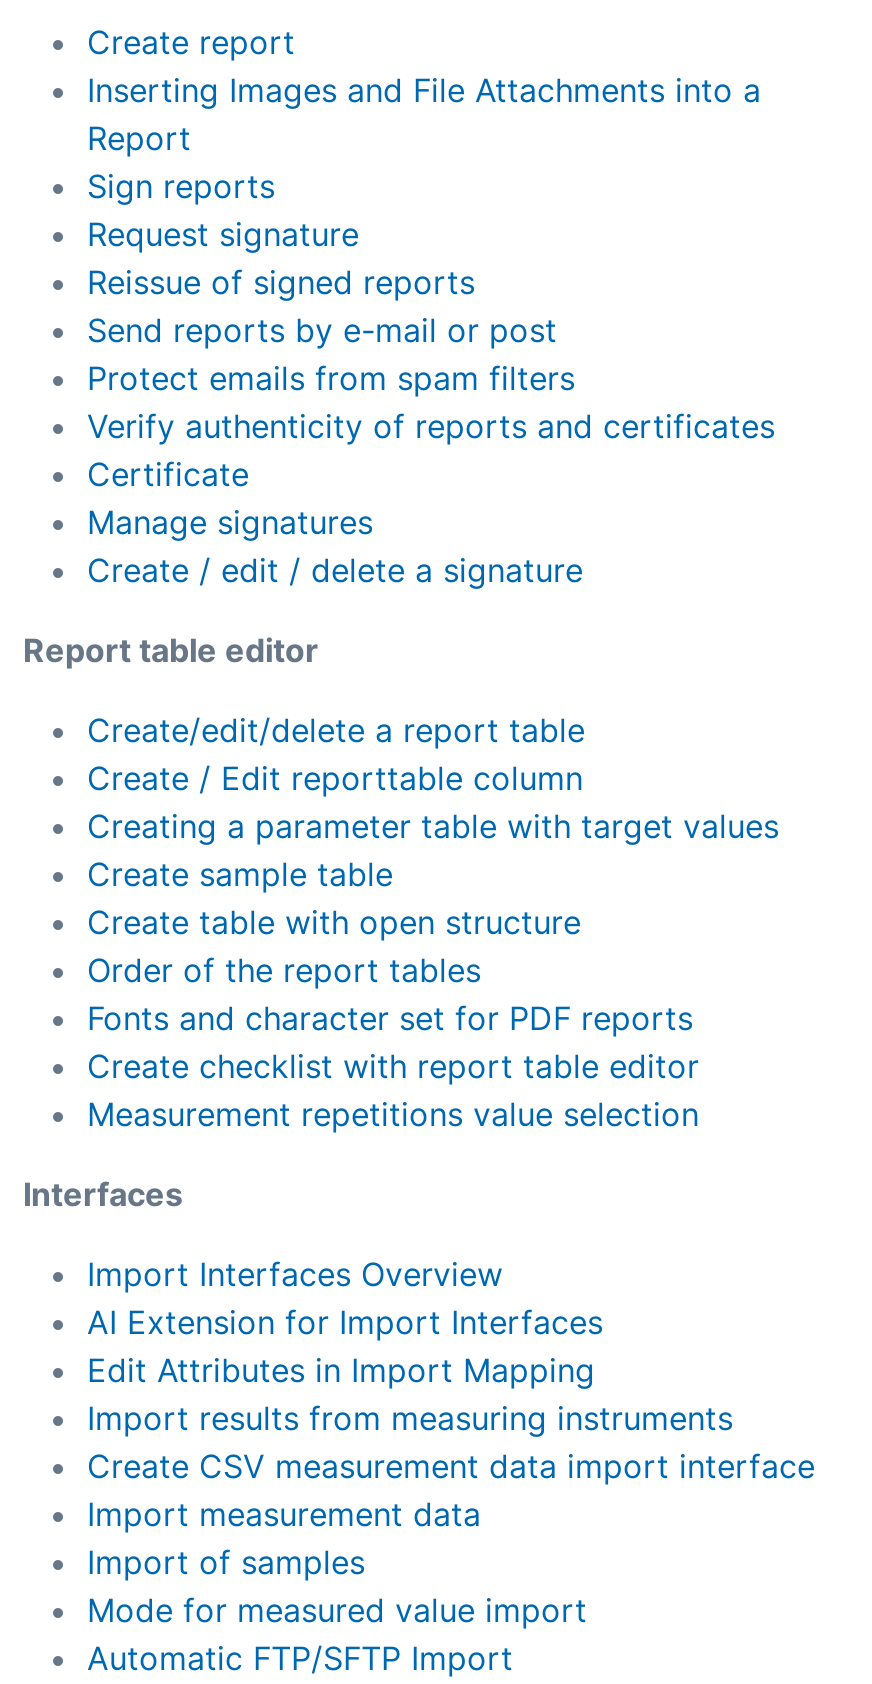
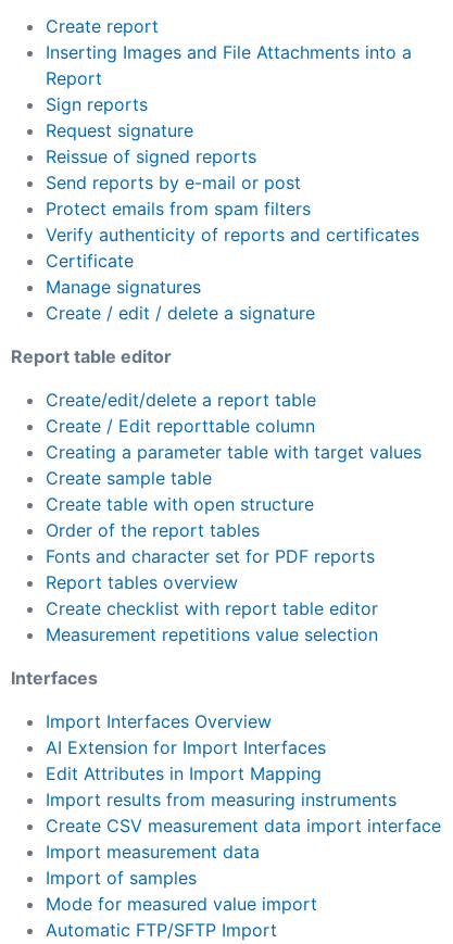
none -> [46,572,238,593] Report tables overview

